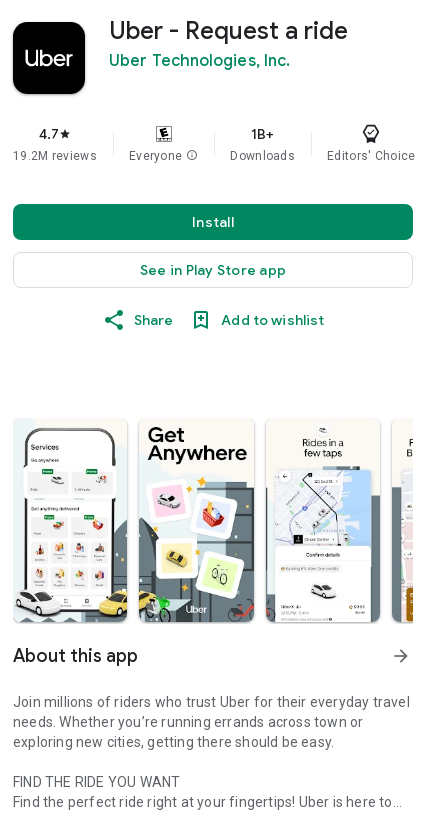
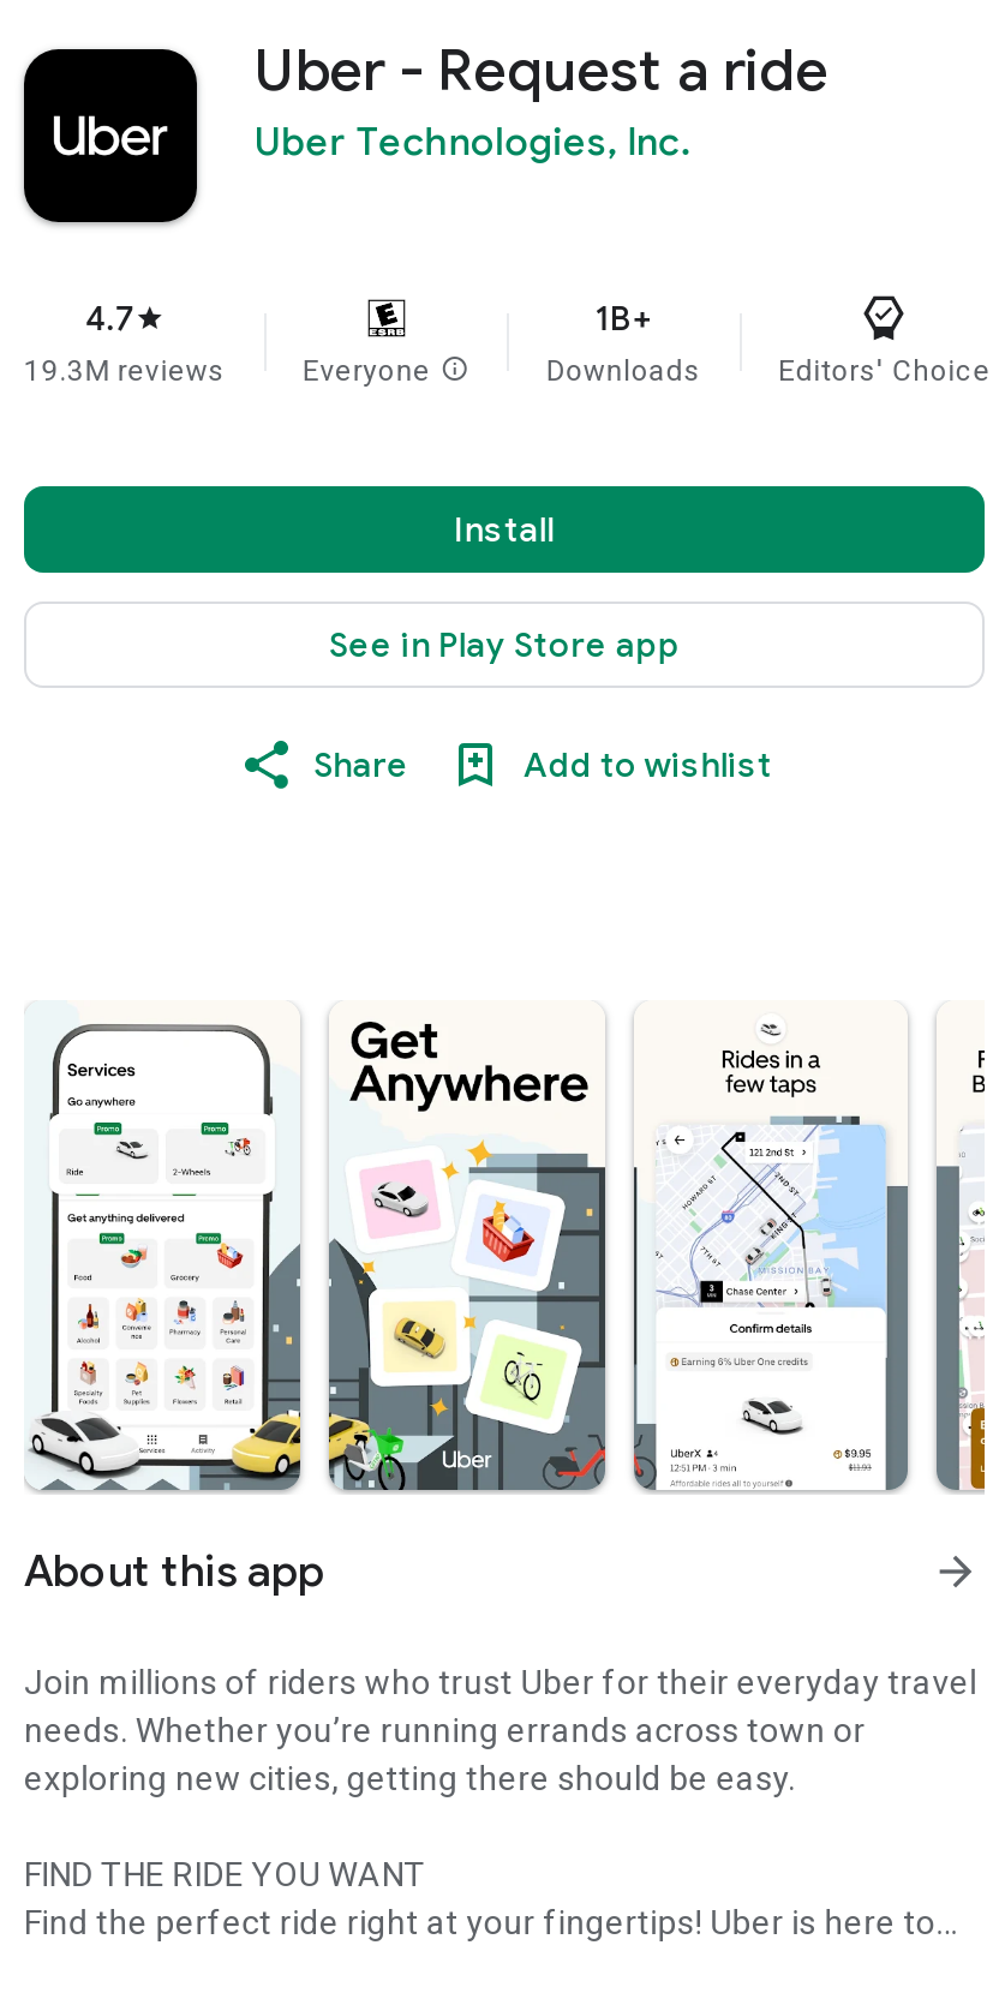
[13,149,97,163] 19.2M reviews -> [24,354,225,388] 19.3M reviews

